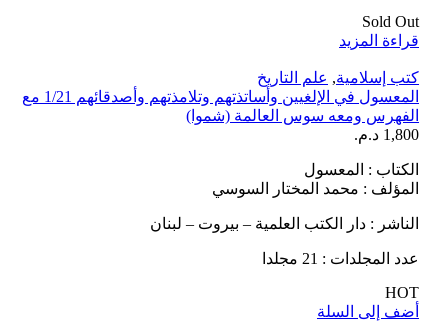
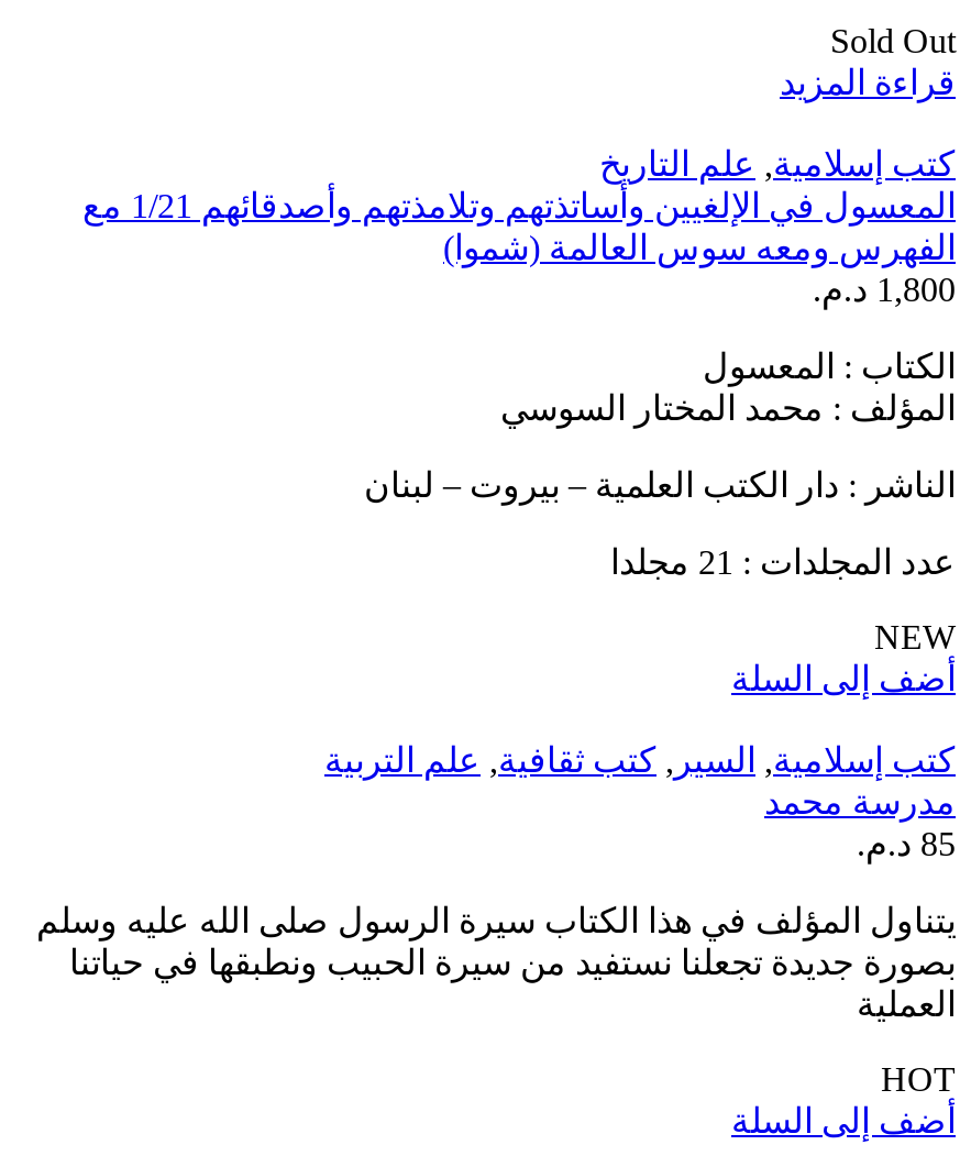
none -> [36,618,956,1022] NEW | أضف إلى السلة | كتب إسلامية, السير, كتب ثقافية, علم التربية | مدرسة محمد | 85 د.م. | يتناول المؤلف في هذا الكتاب سيرة الرسول صلى الله عليه وسلم | بصورة جديدة تجعلنا نستفيد من سيرة الحبيب ونطبقها في حياتنا | العملية

